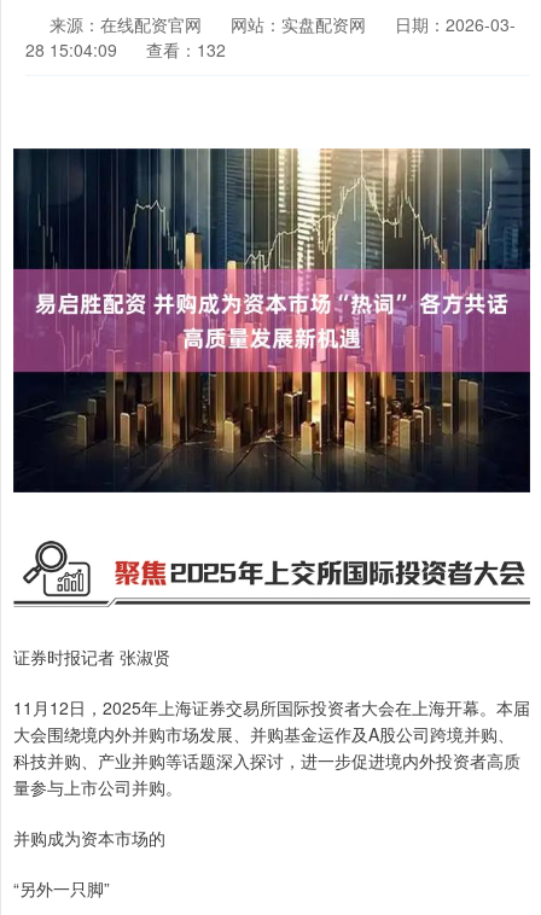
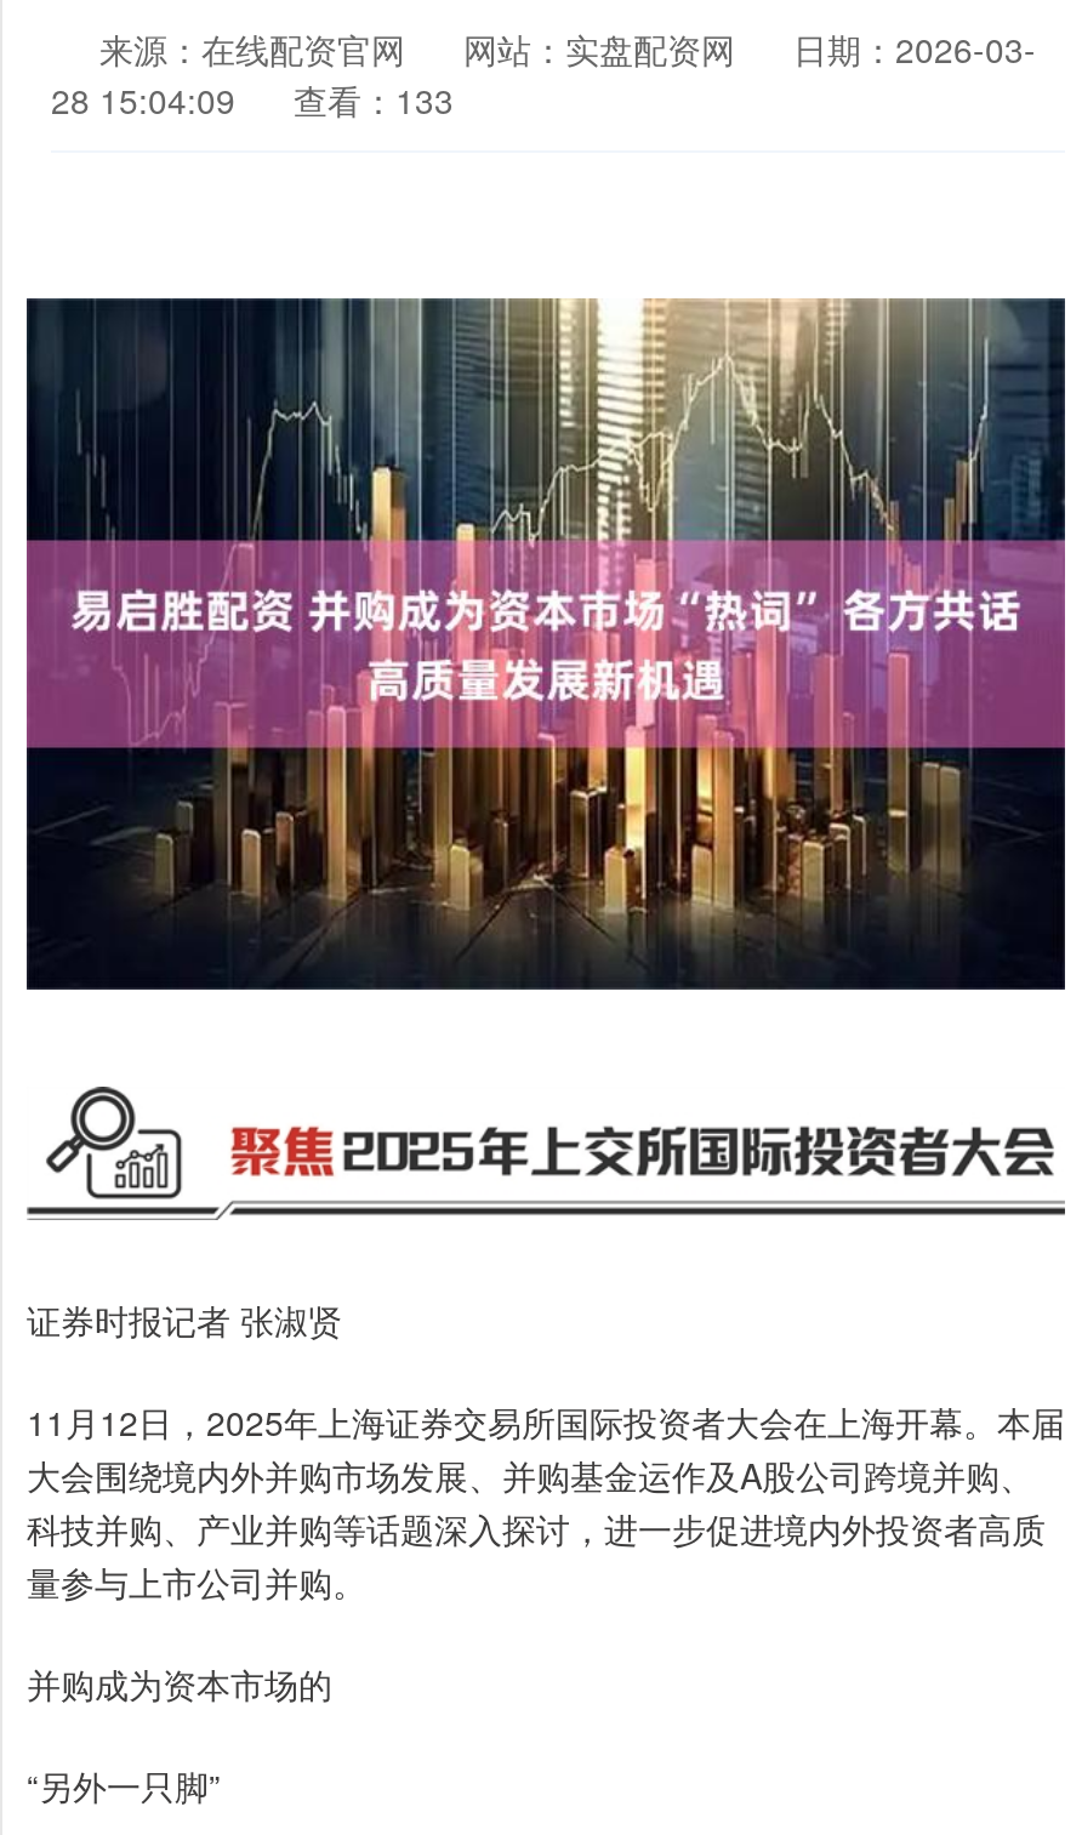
[25,37,226,62] 28 15:04:09 查看：132 -> [51,75,454,124] 28 15:04:09 查看：133

